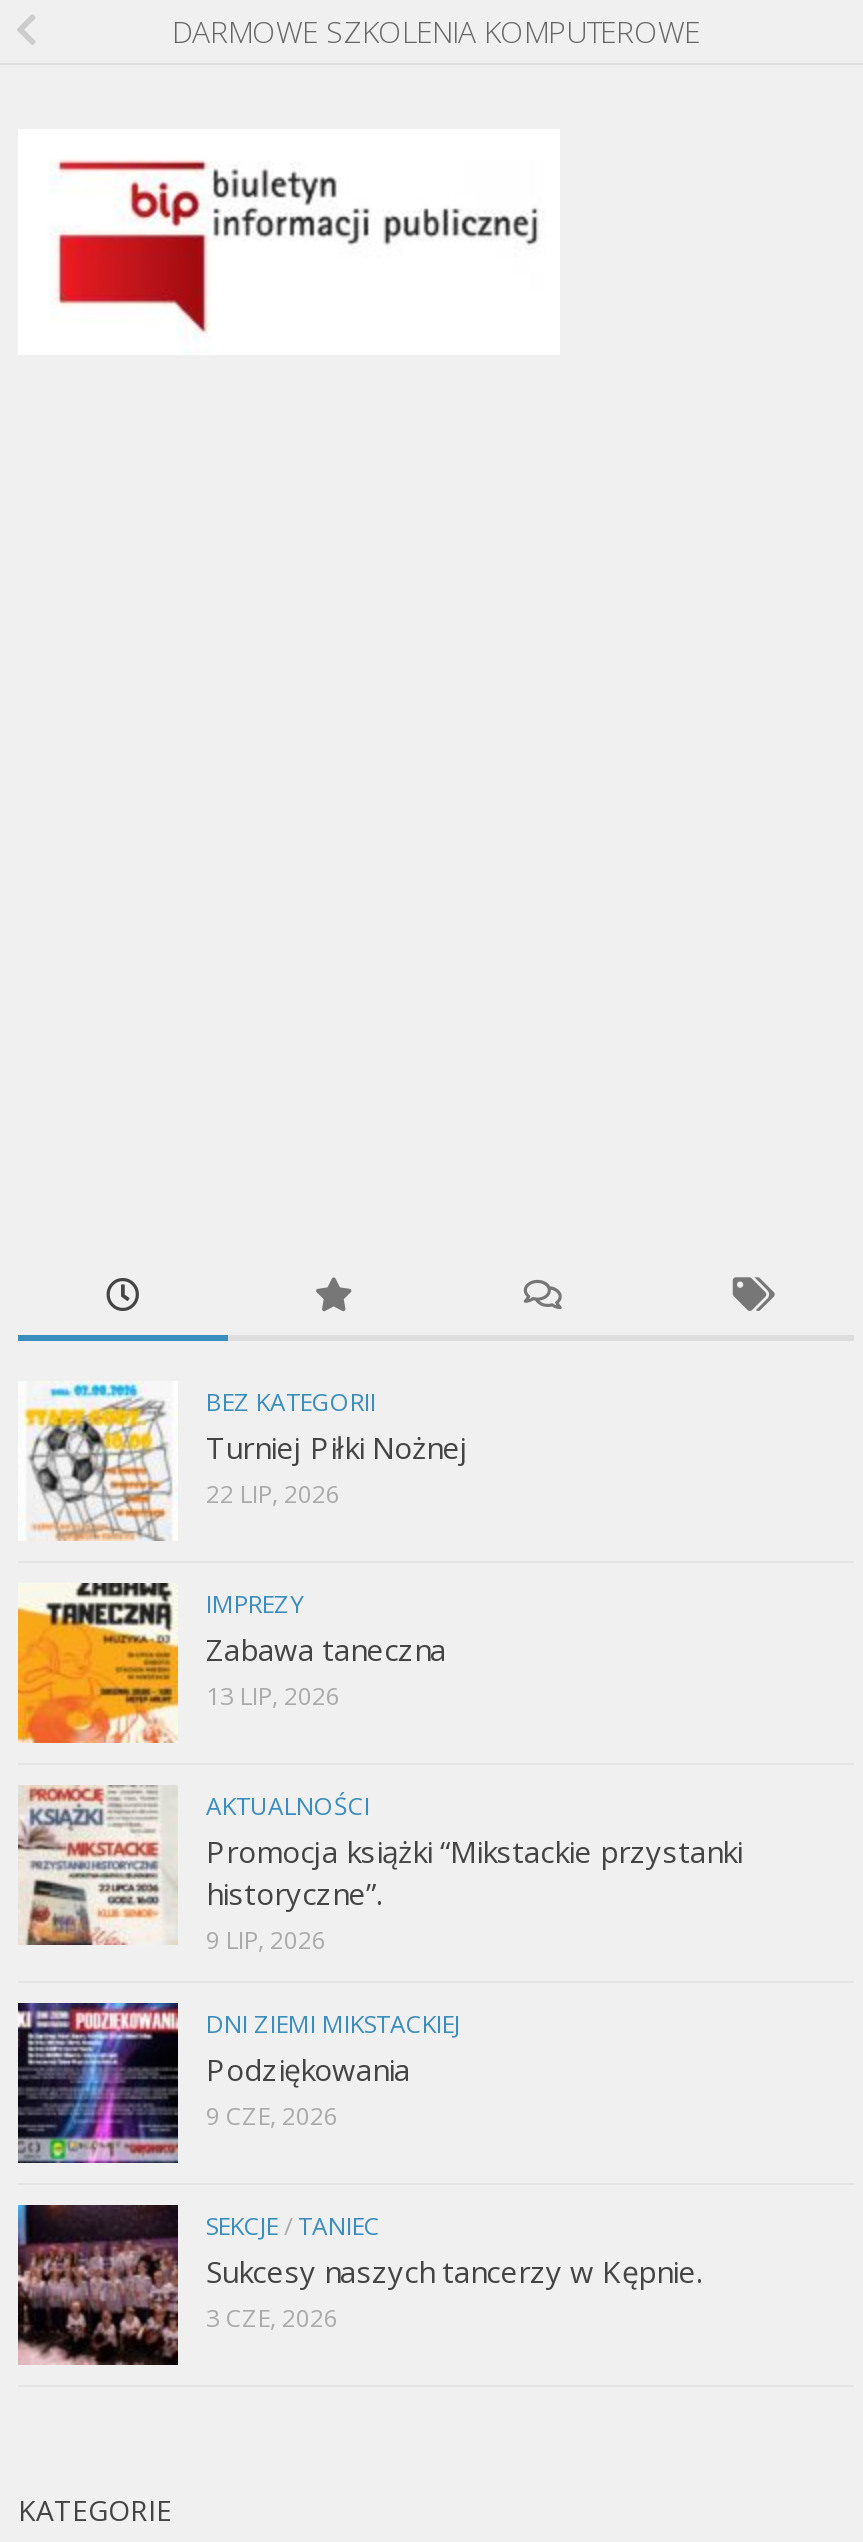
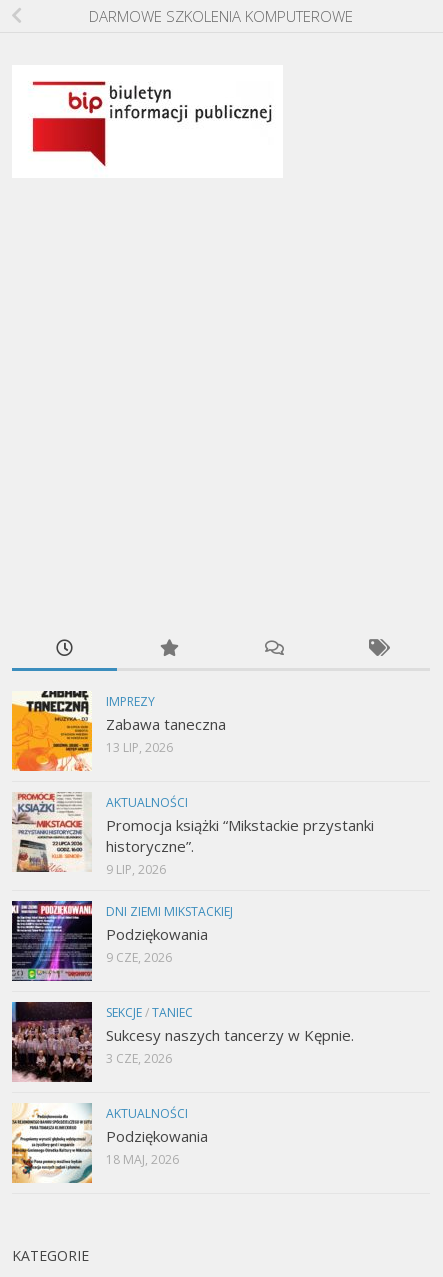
[20,1383,468,1541] [image] | BEZ KATEGORII | Turniej Piłki Nożnej | 22 LIP, 2026 -> none
moved [16,1579,742,2335] -> [11,689,374,1067]: [image] | IMPREZY | Zabawa taneczna | ... | Sukcesy naszych tancerzy w Kępnie. | 3 CZE, 2026
none -> [11,1103,208,1184] [image] | AKTUALNOŚCI | Podziękowania | 18 MAJ, 2026

